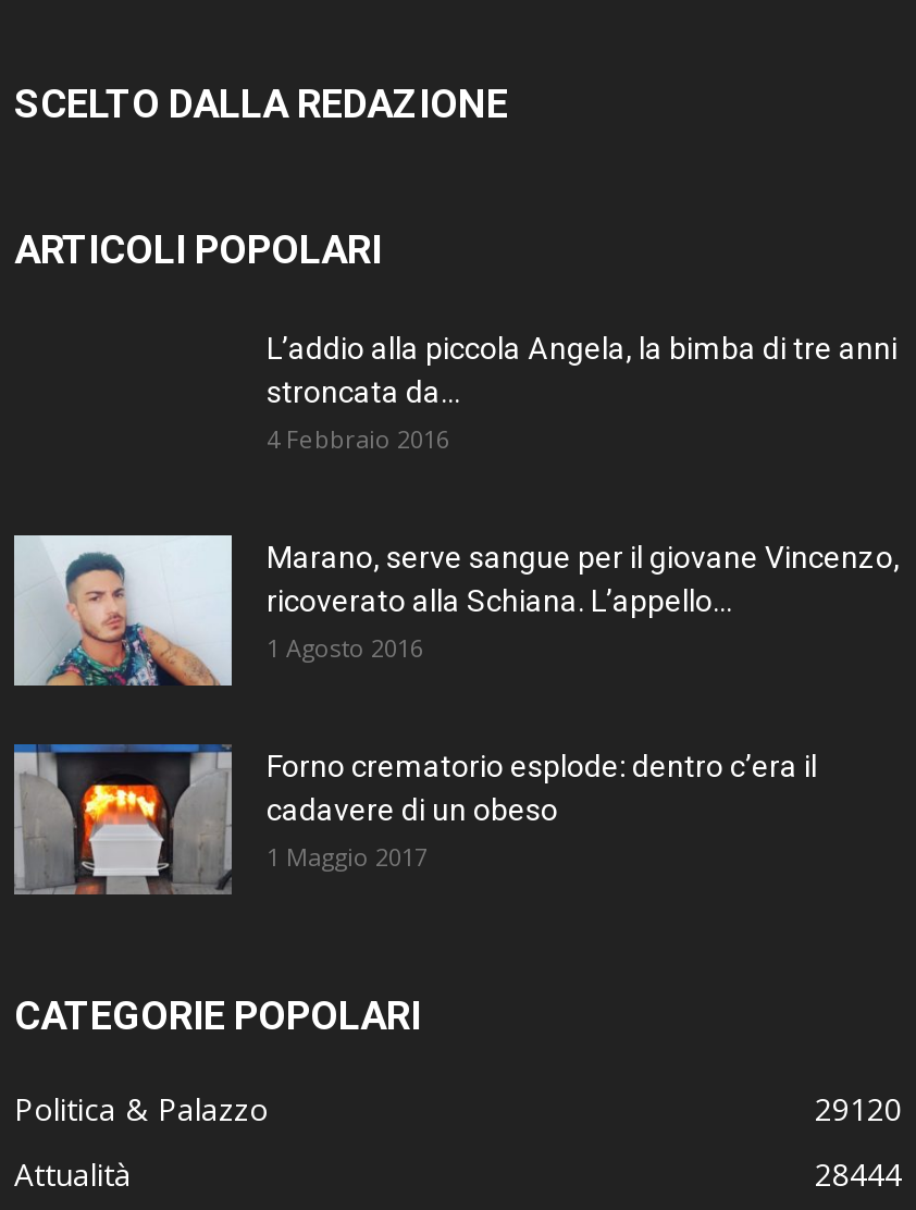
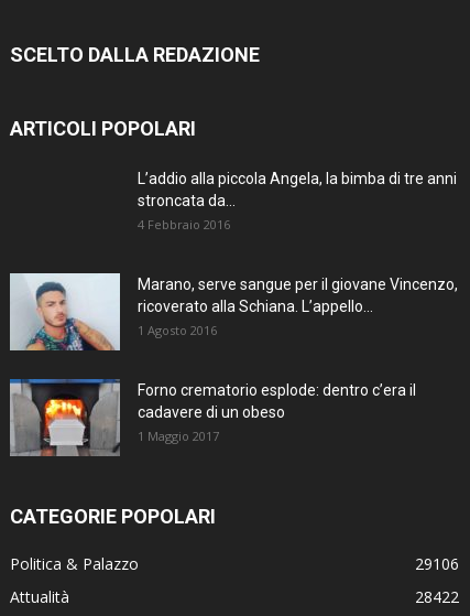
[815,1088,902,1129] 29120 -> [415,553,459,574] 29106
[815,1153,902,1195] 28444 -> [415,586,459,607] 28422

